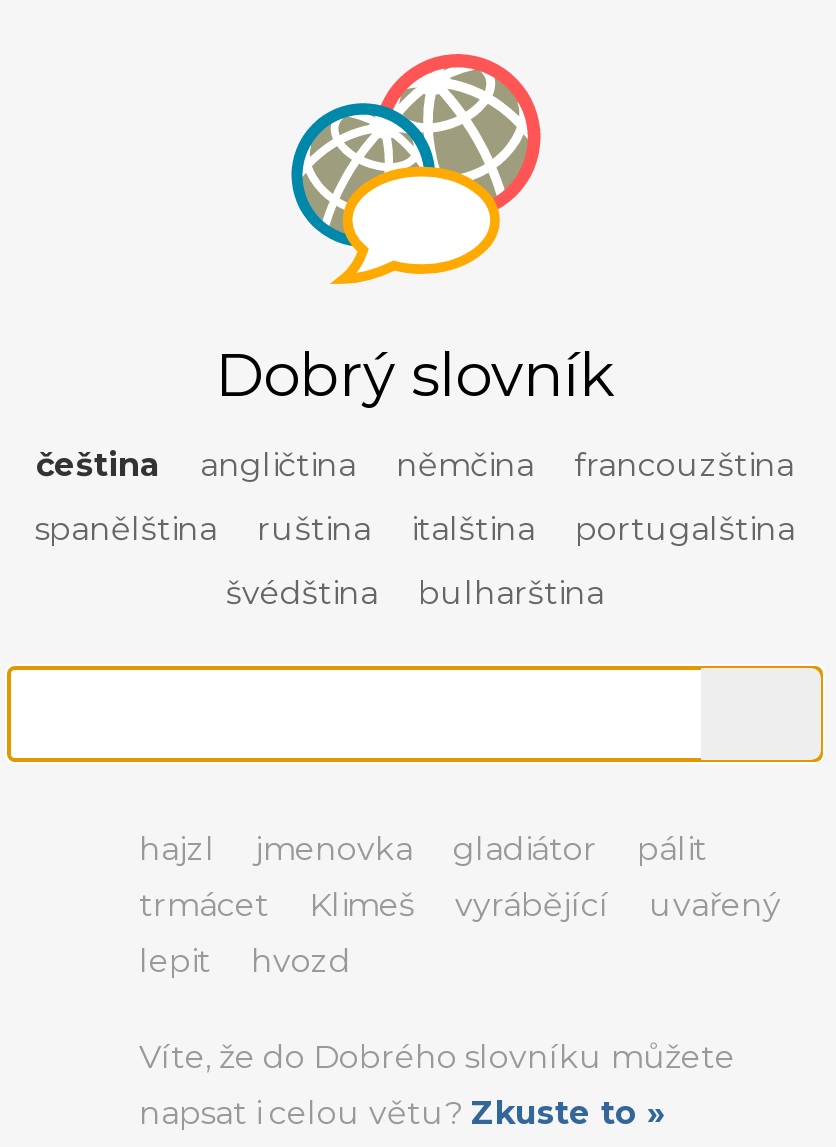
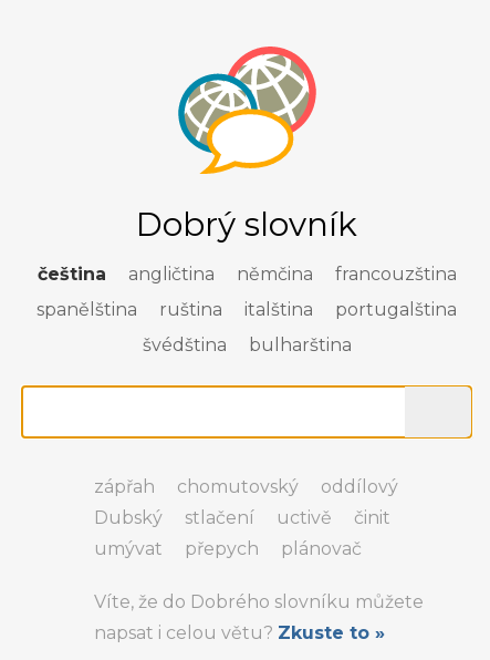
[139,830,707,868] hajzl | jmenovka | gladiátor | pálit -> [94,476,398,497] zápřah | chomutovský | oddílový
[139,886,781,924] trmácet | Klimeš | vyrábějící | uvařený -> [94,507,390,528] Dubský | stlačení | uctivě | činit
[139,942,351,980] lepit | hvozd -> [94,538,362,559] umývat | přepych | plánovač

